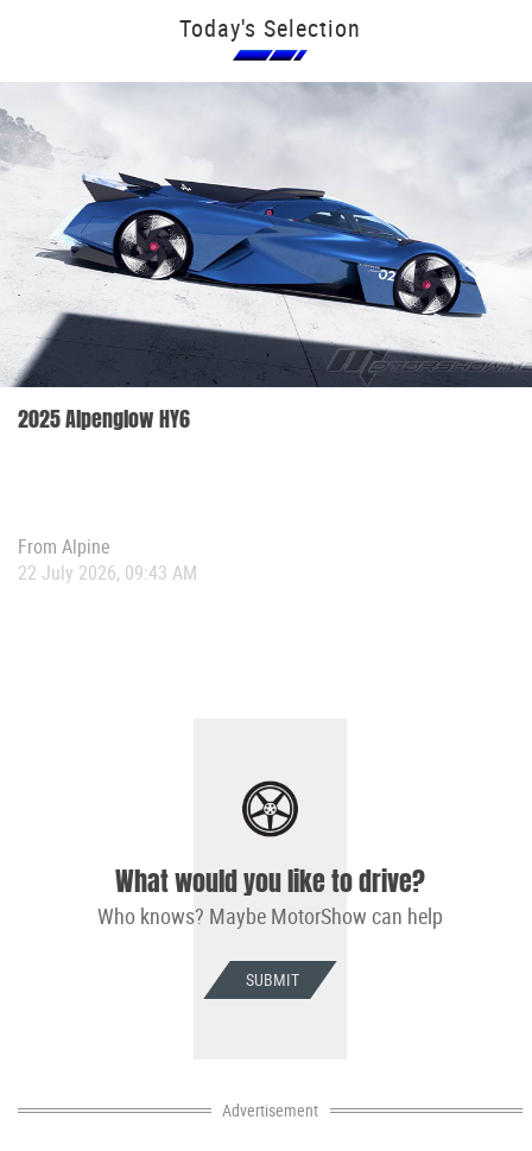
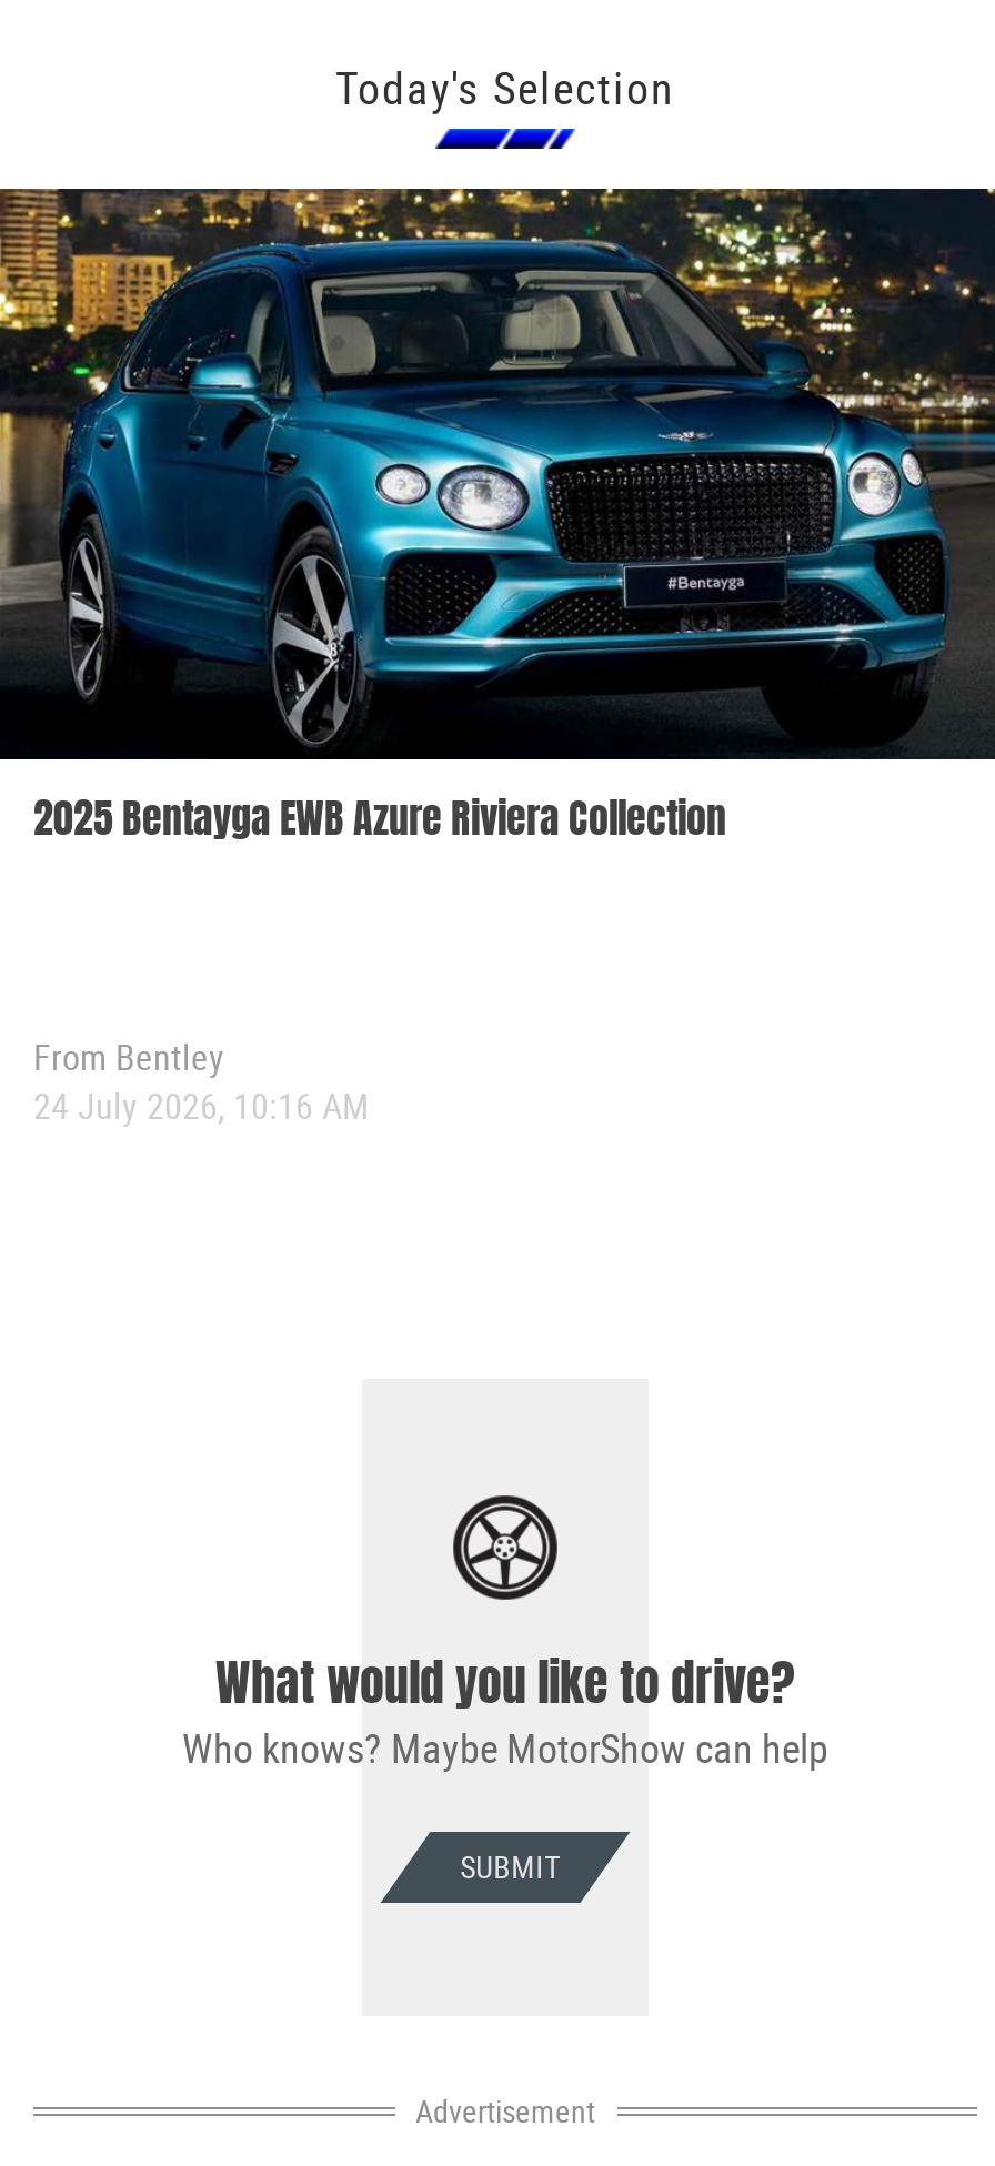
[4,82,528,435] [image] | 2025 Alpenglow HY6 -> [7,187,988,849] [image] | 2025 Bentayga EWB Azure Riviera Collection
[18,534,197,586] From Alpine | 22 July 2026, 09:43 AM -> [33,1033,369,1131] From Bentley | 24 July 2026, 10:16 AM

